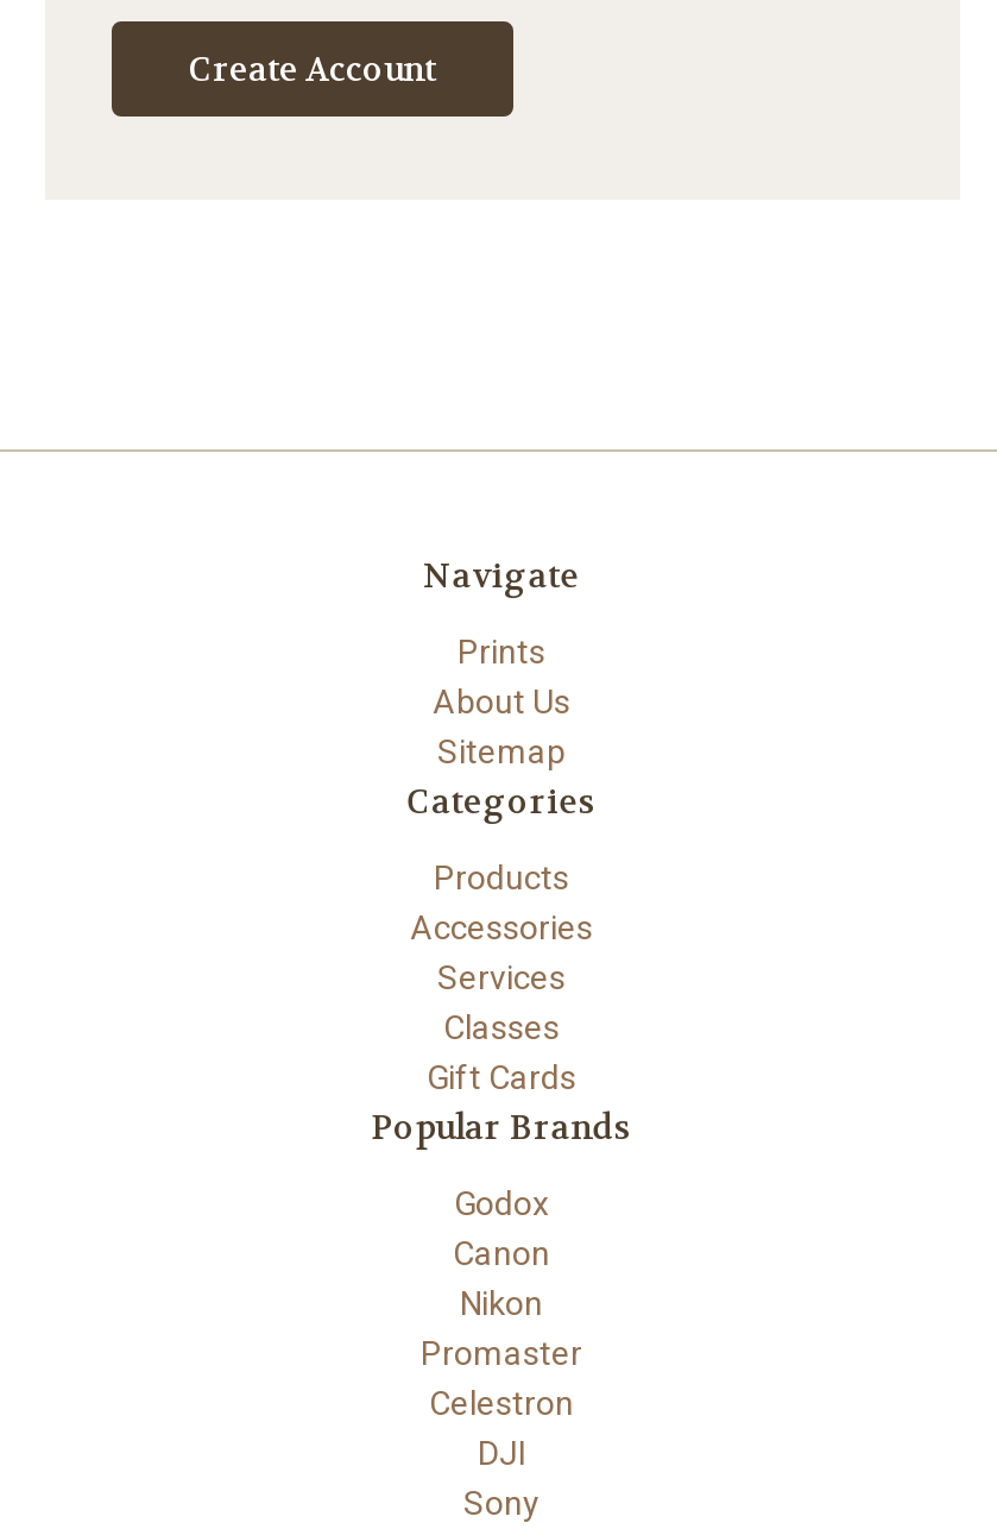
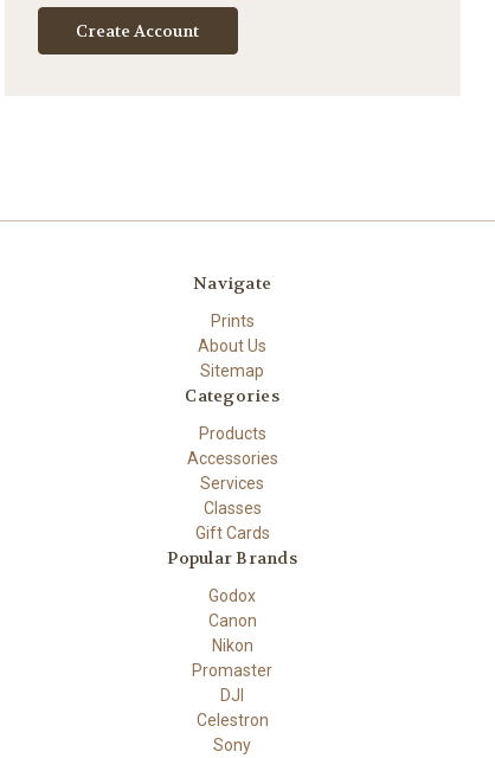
moved [429,1384,574,1422] -> [196,711,268,729]: Celestron
moved [478,1434,525,1472] -> [220,686,244,705]: DJI

